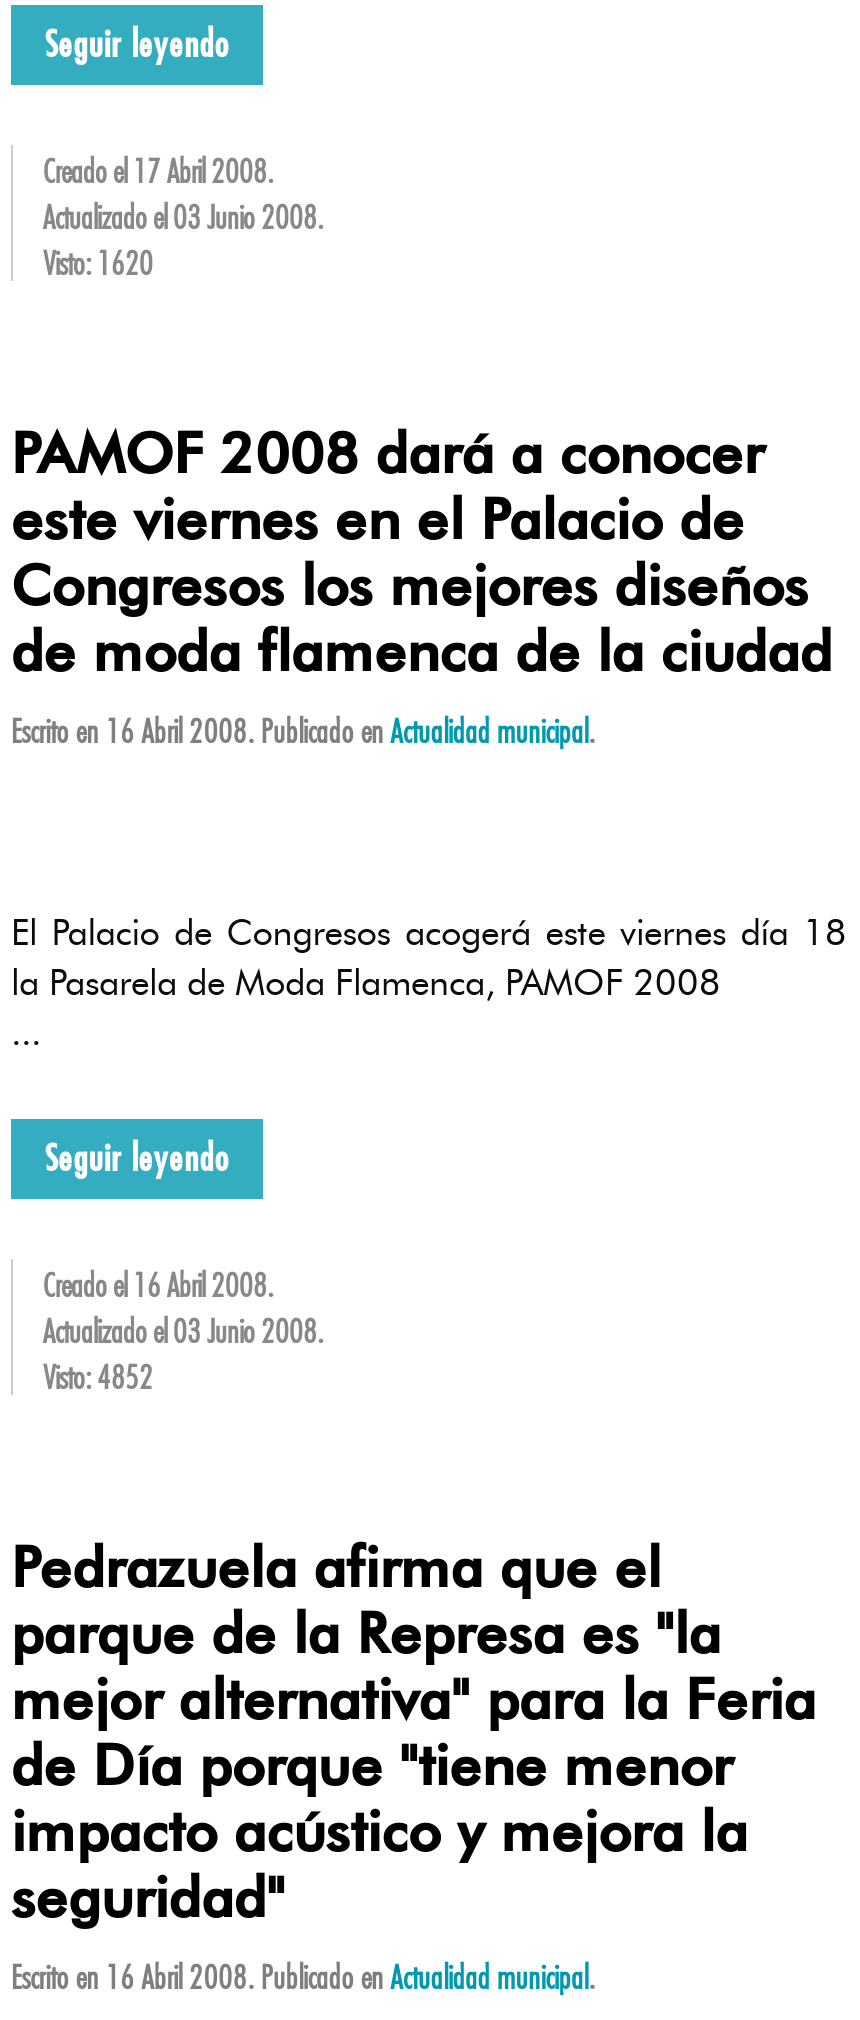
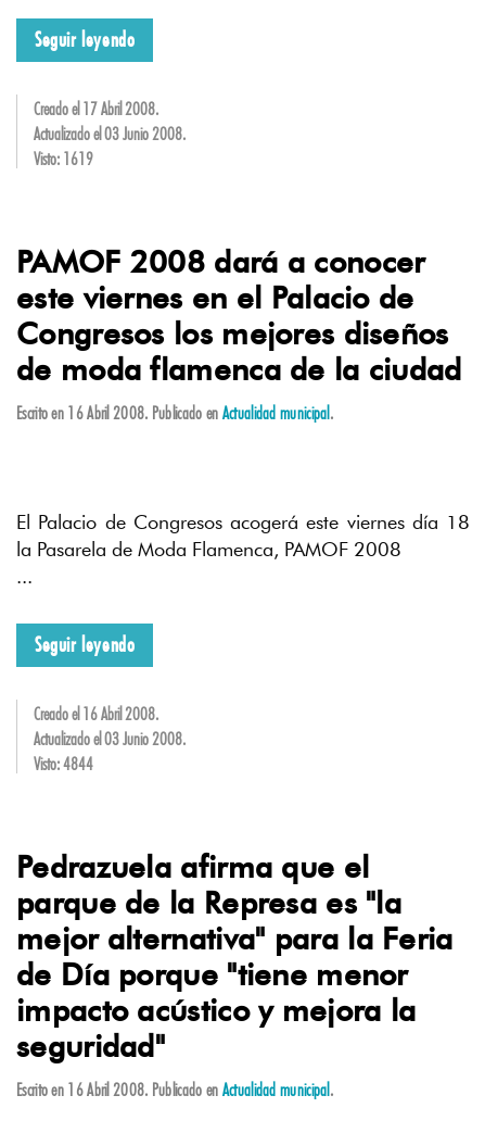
[43,250,153,270] Visto: 1620 -> [34,152,93,162] Visto: 1619
[43,1364,153,1384] Visto: 4852 -> [34,757,93,767] Visto: 4844

